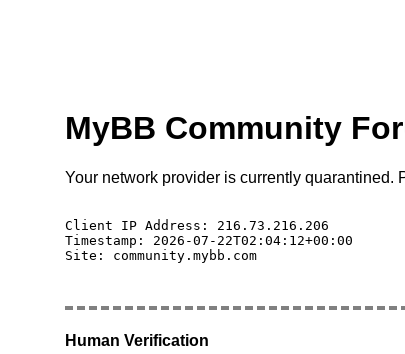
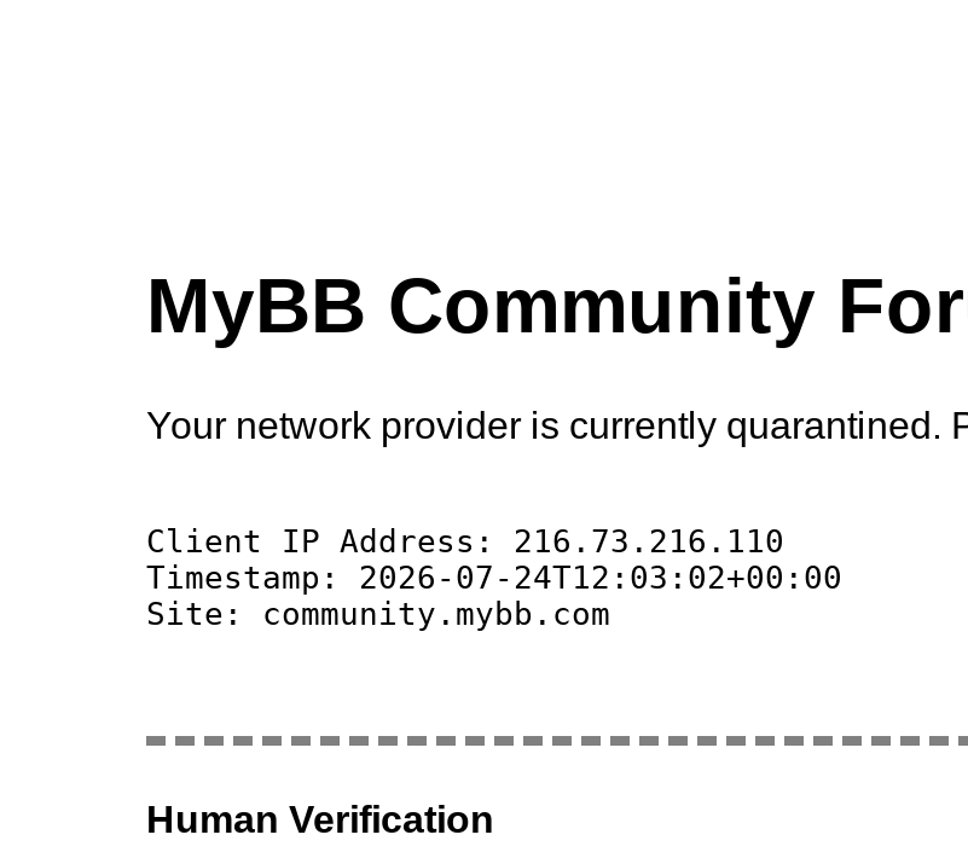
[65,218,337,233] Client IP Address: 216.73.216.206 -> [146,523,804,559] Client IP Address: 216.73.216.110
[65,233,353,248] Timestamp: 2026-07-22T02:04:12+00:00 -> [146,559,842,596] Timestamp: 2026-07-24T12:03:02+00:00

